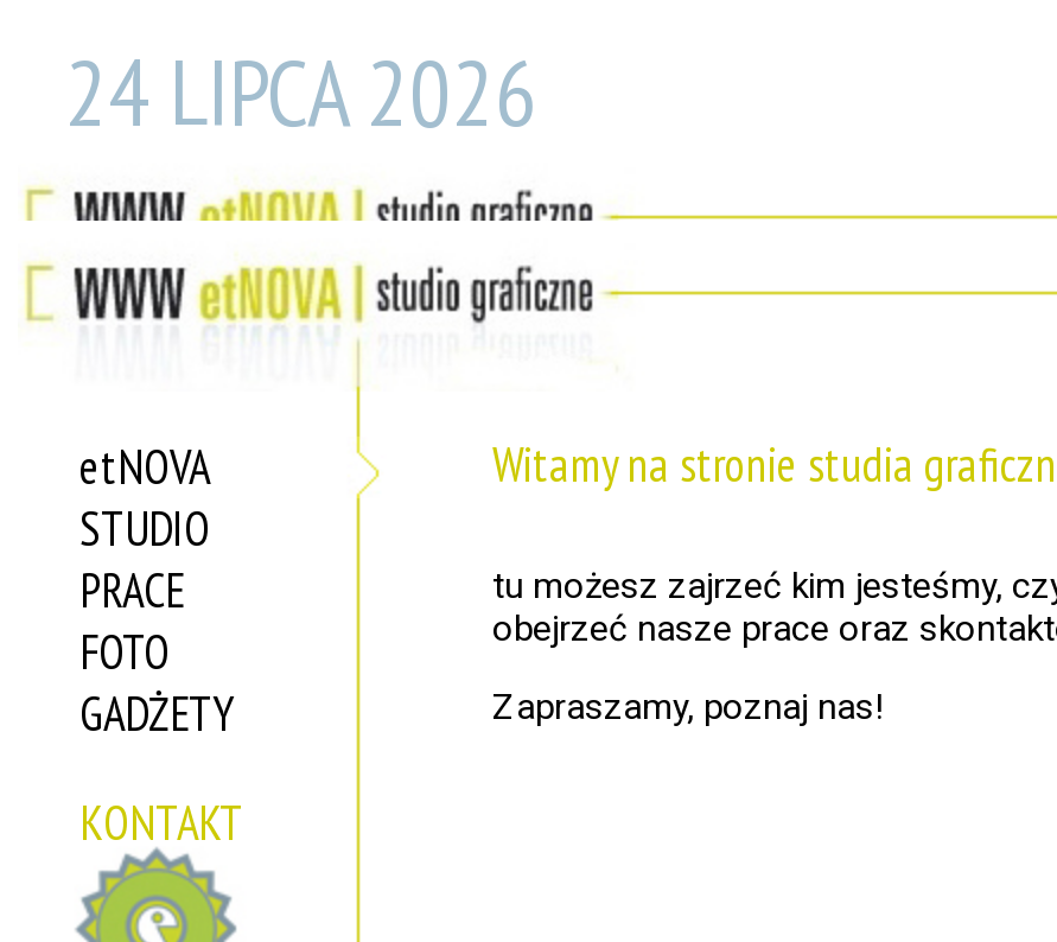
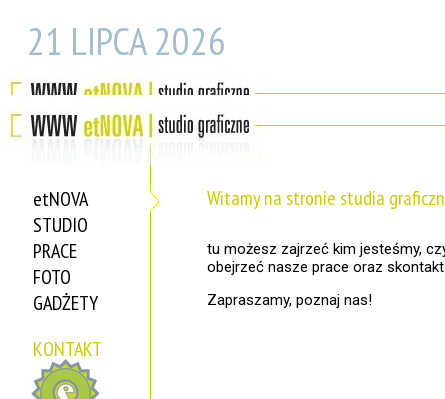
[65,31,537,152] 24 LIPCA 2026 -> [27,15,226,66] 21 LIPCA 2026

